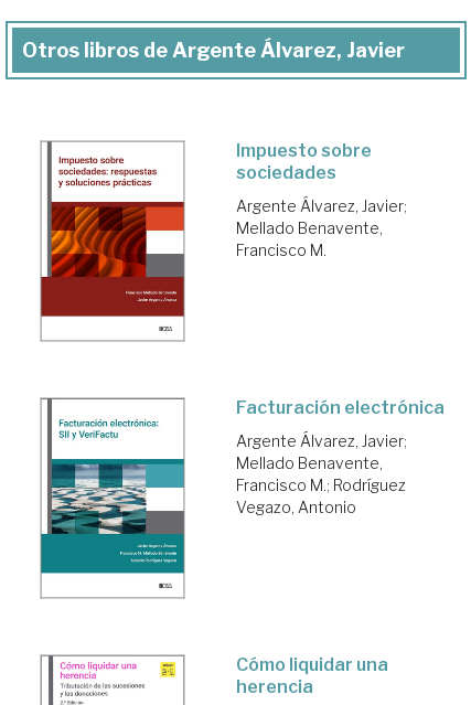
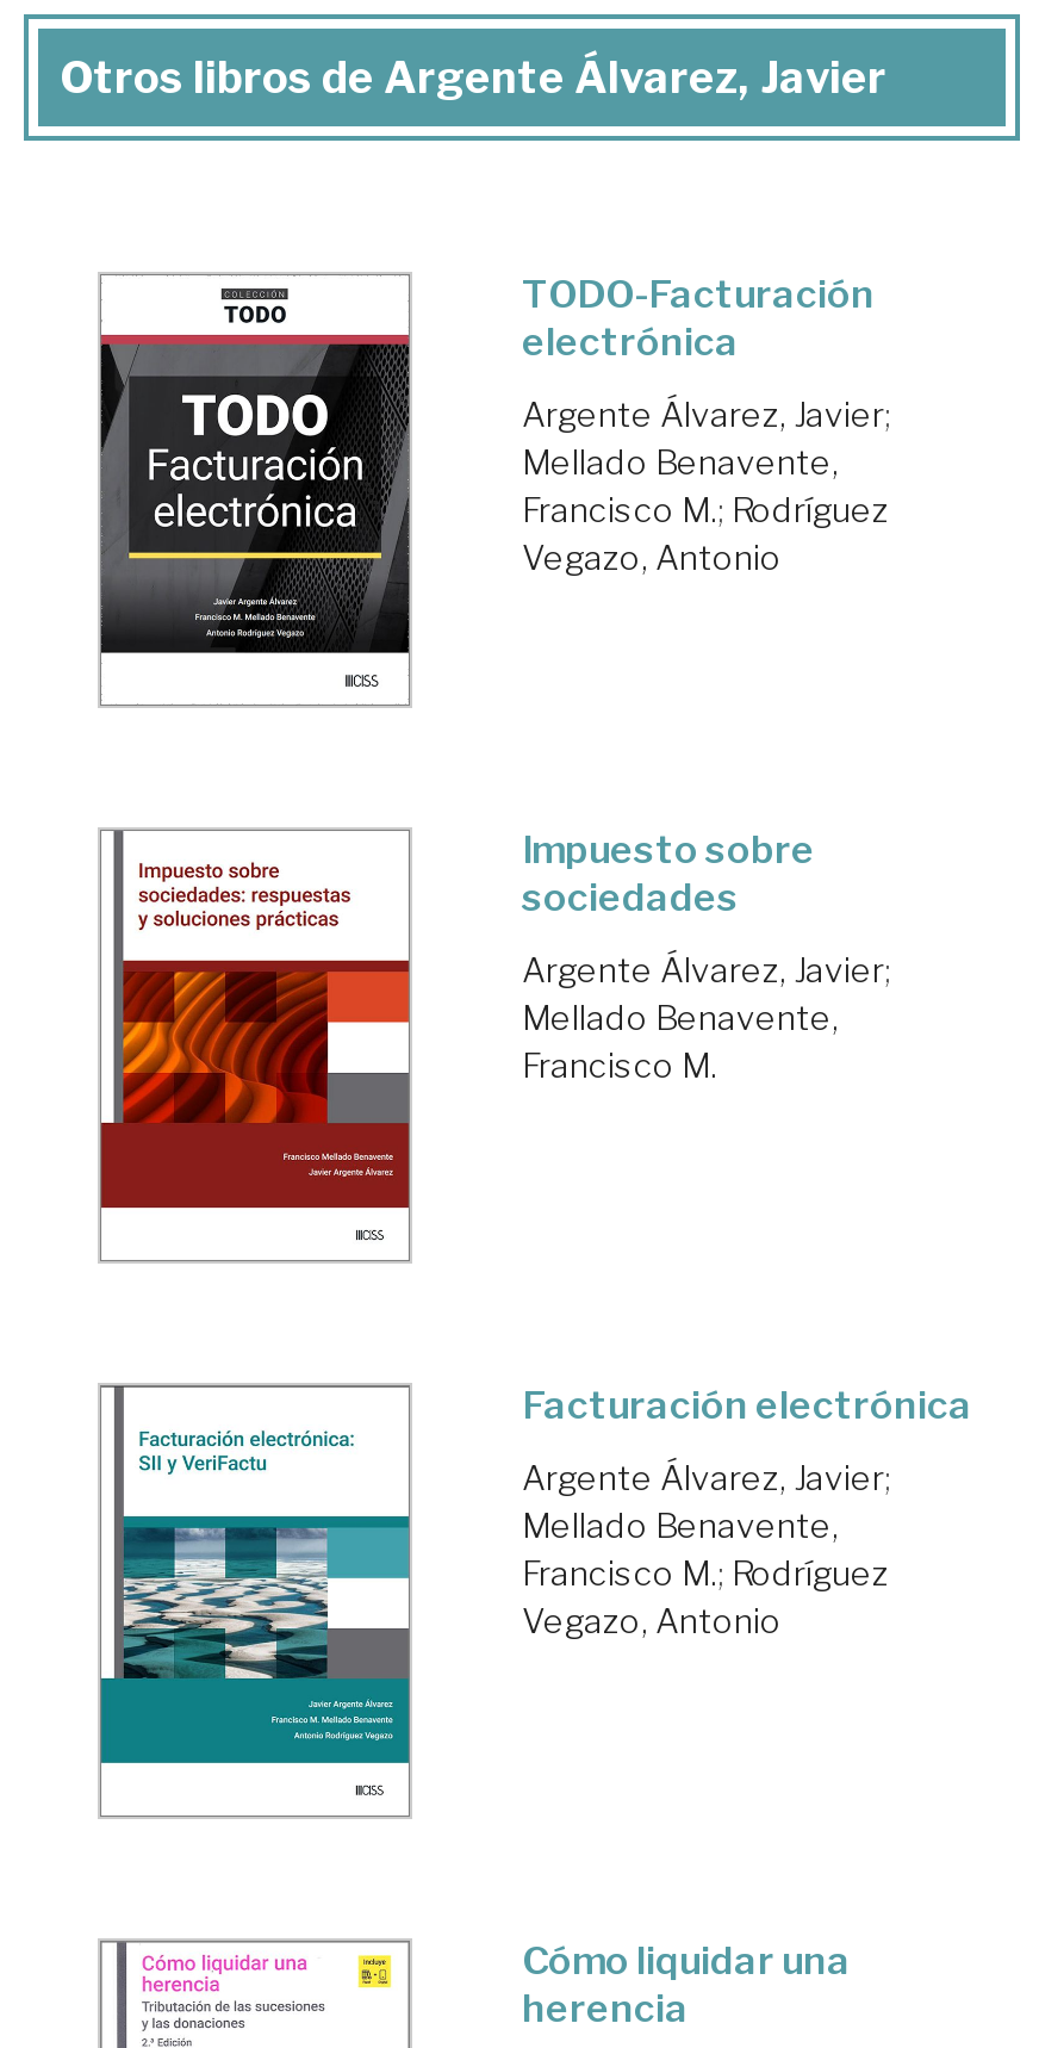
none -> [98,286,412,656] [image]
none -> [522,272,891,577] TODO-Facturación | electrónica | Argente Álvarez, Javier; | Mellado Benavente, | Francisco M.; Rodríguez | Vegazo, Antonio

